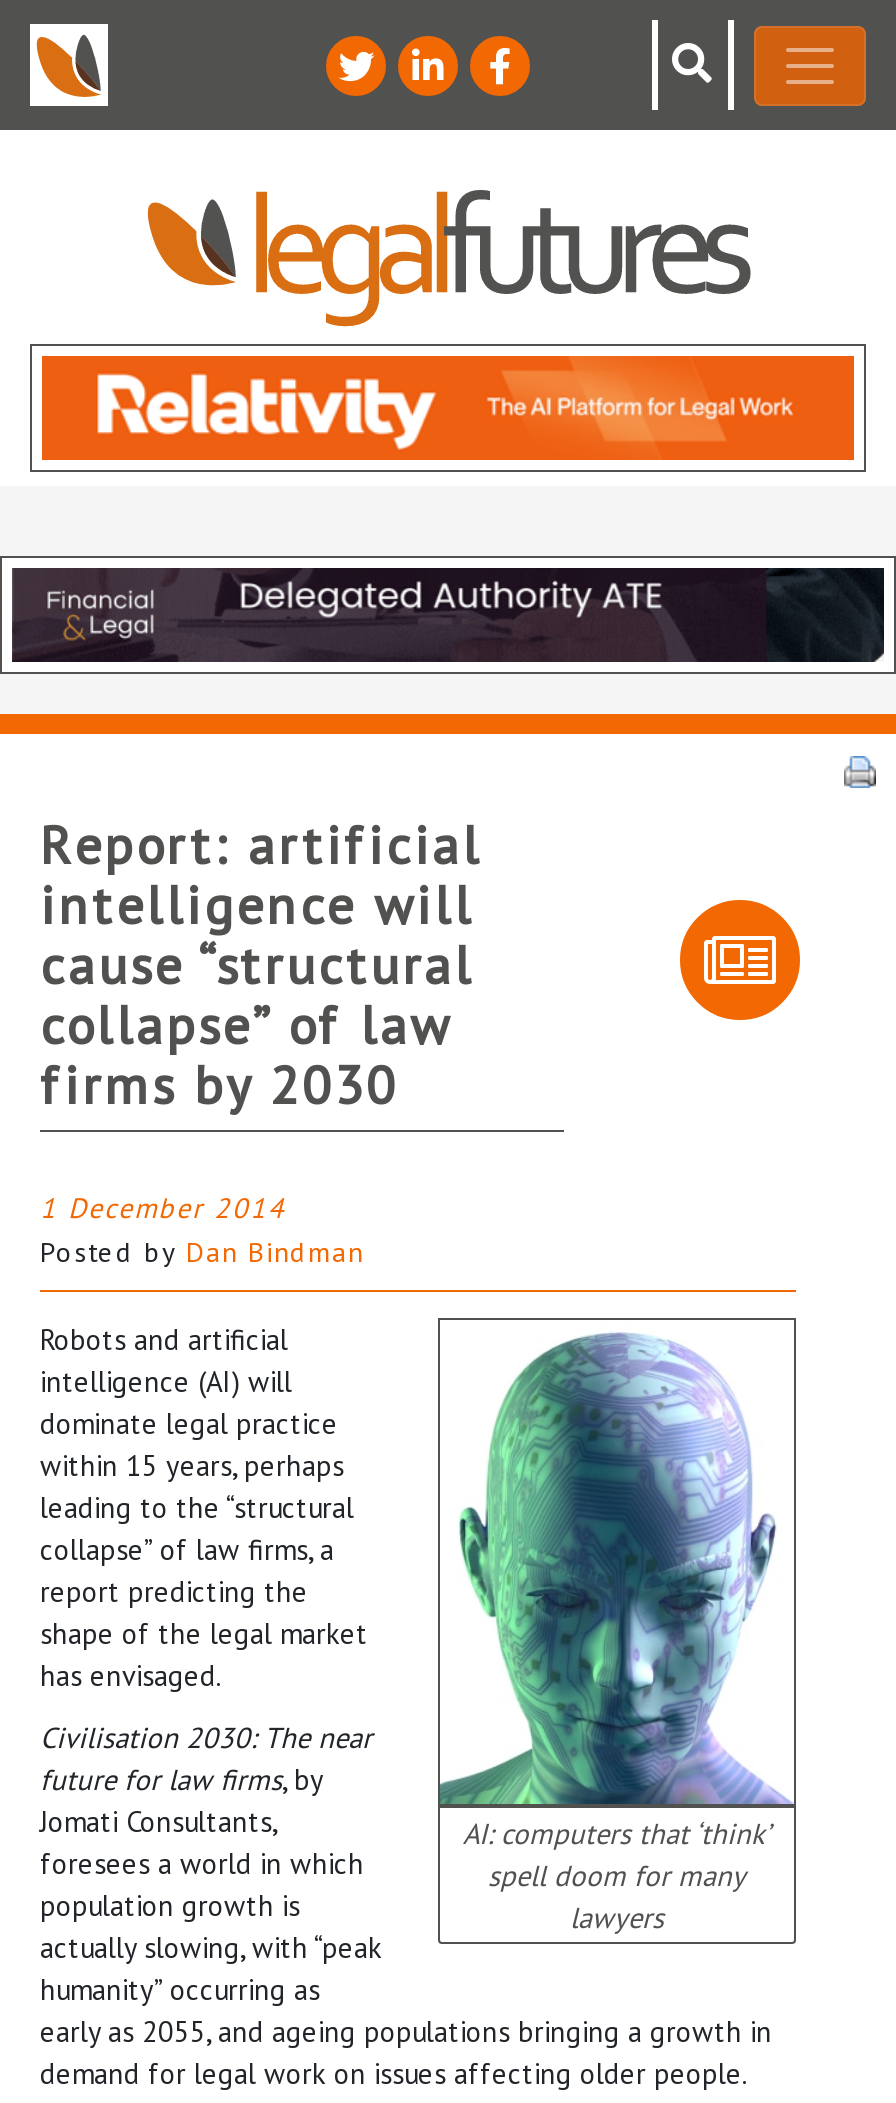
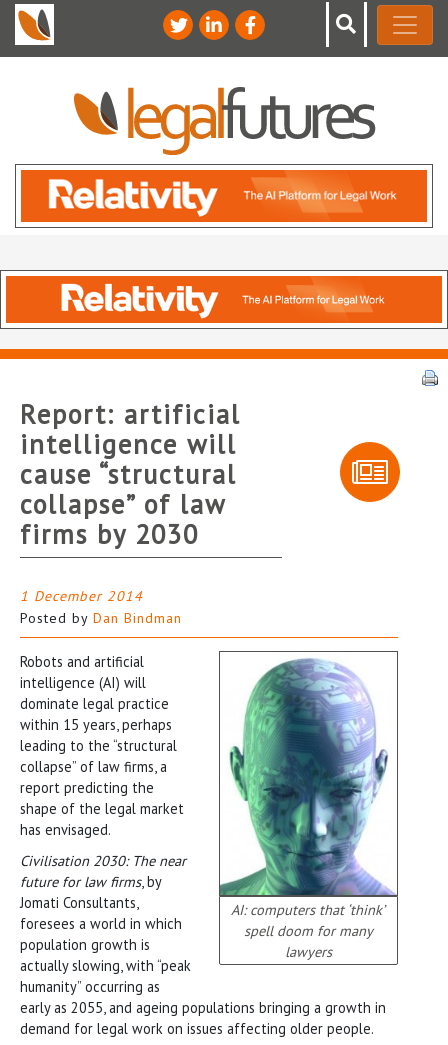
[10,566,886,664] [image] -> [5,275,443,324] [image]

